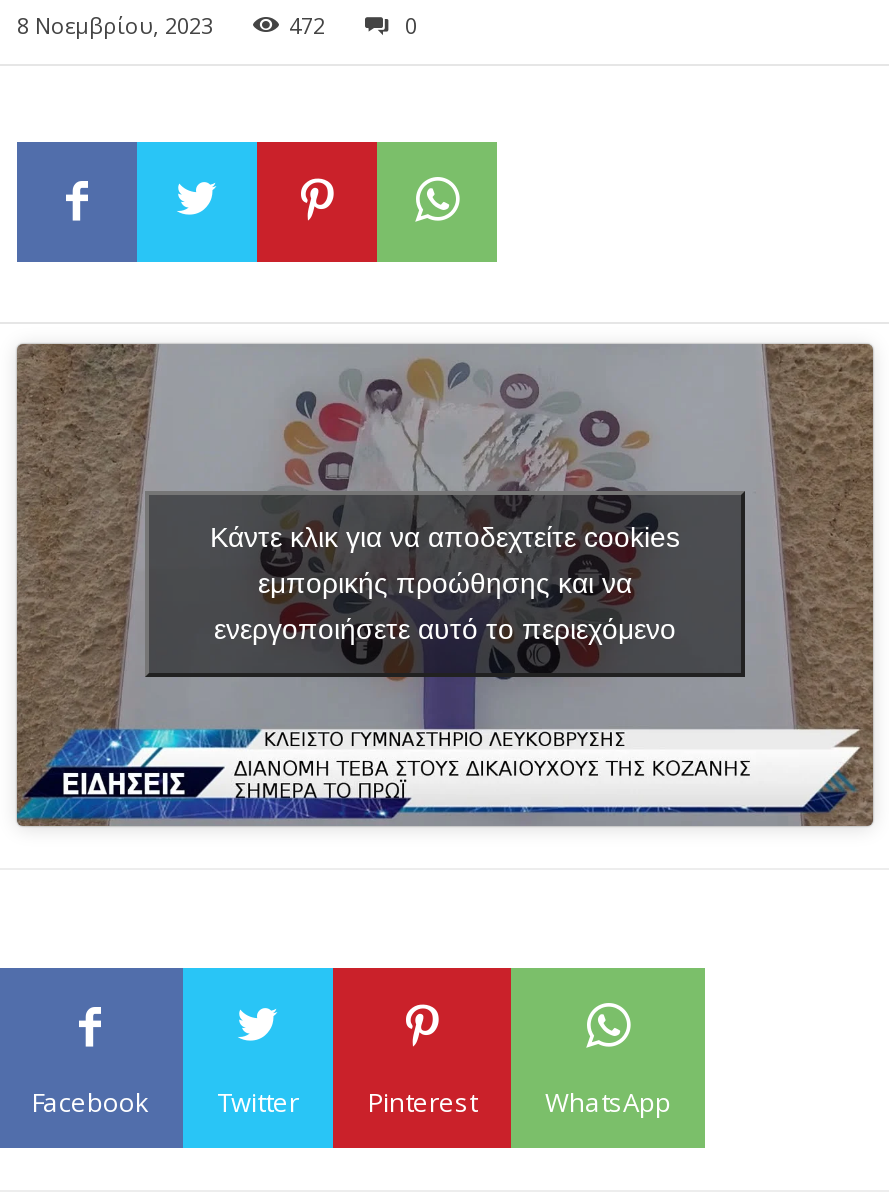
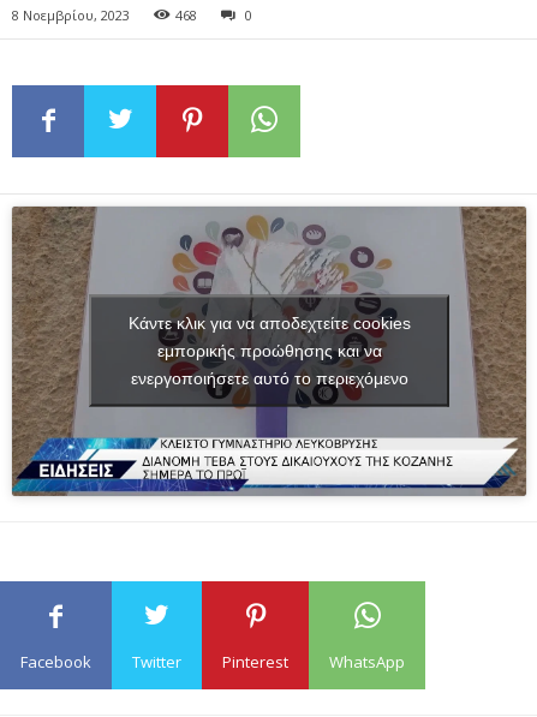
[289,10,325,40] 472 -> [175,6,197,24] 468

